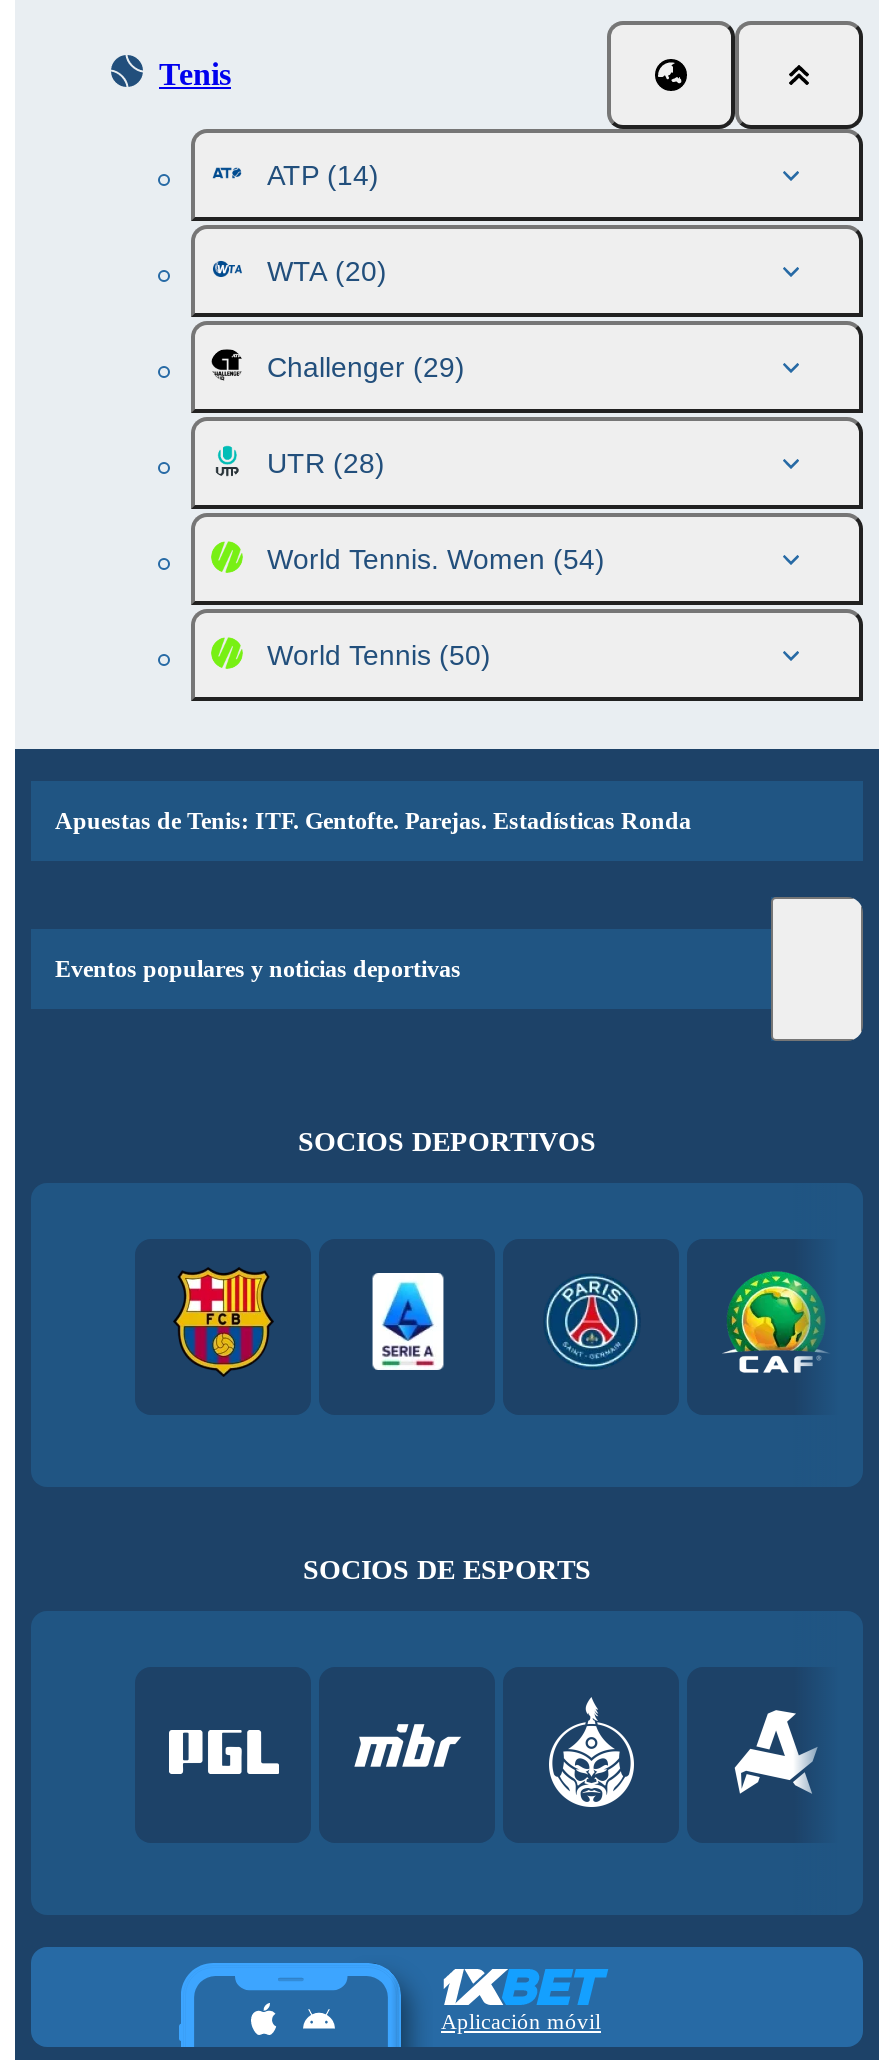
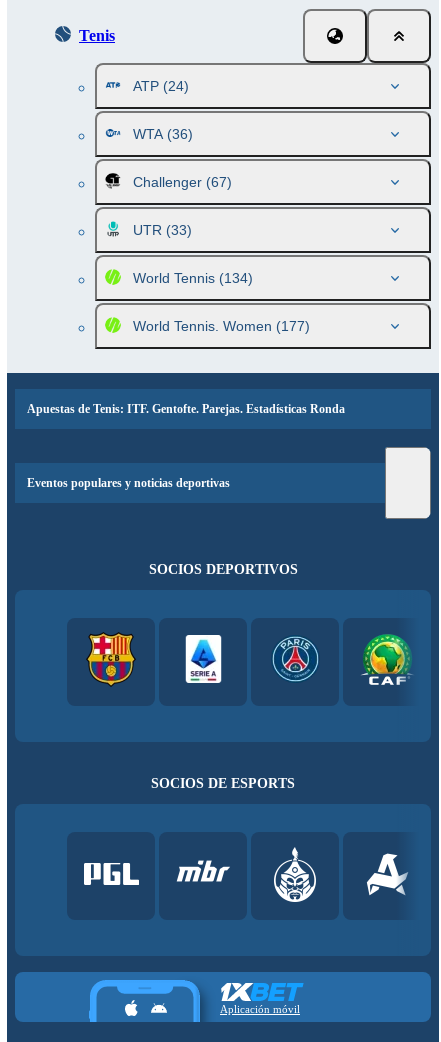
[267,159,379,191] ATP (14) -> [133,78,189,94] ATP (24)
[267,255,387,287] WTA (20) -> [133,126,193,142] WTA (36)
[267,351,465,383] Challenger (29) -> [133,174,232,190] Challenger (67)
[267,447,385,479] UTR (28) -> [133,222,192,238] UTR (33)
[267,543,605,575] World Tennis. Women (54) -> [133,270,253,286] World Tennis (134)
[267,639,491,671] World Tennis (50) -> [133,318,310,334] World Tennis. Women (177)

